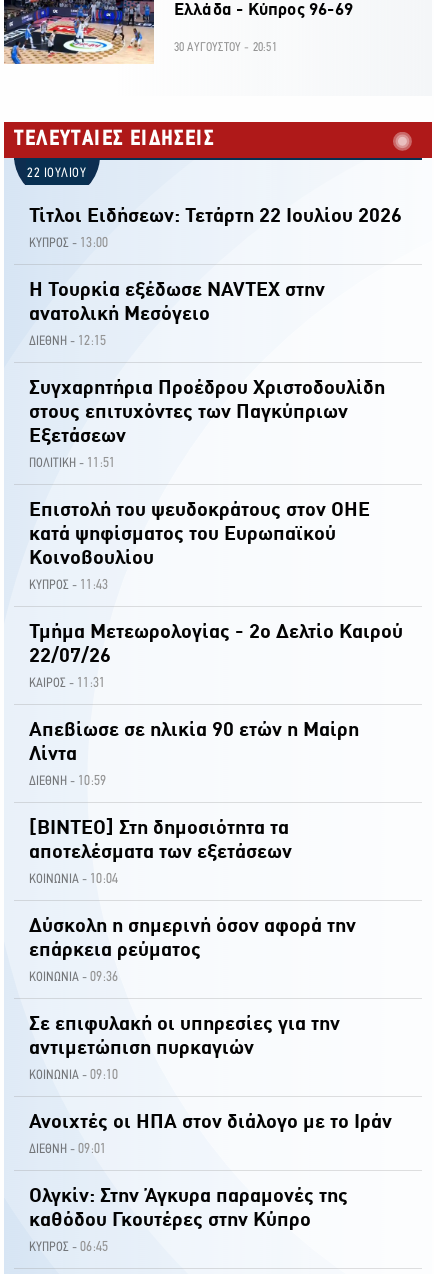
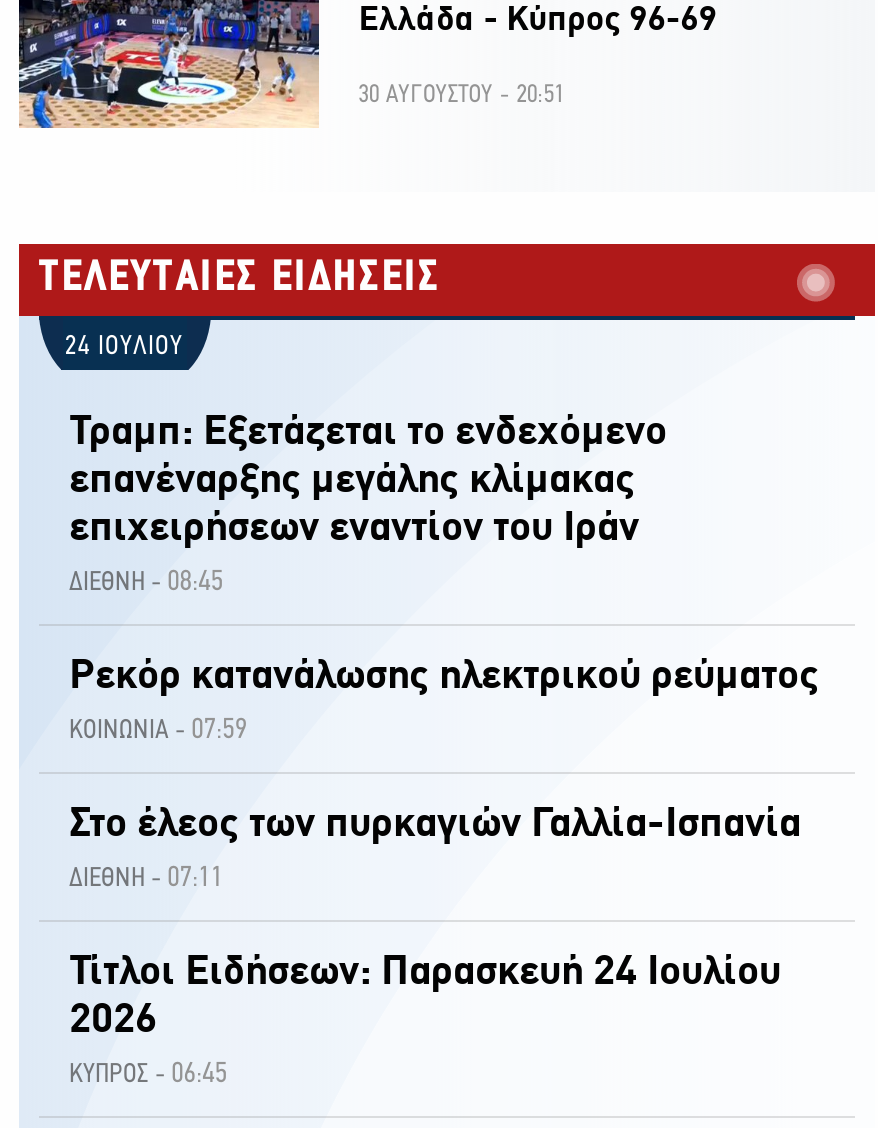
[27,167,403,1230] 22 ΙΟΥΛΙΟΥ | Τίτλοι Ειδήσεων: Τετάρτη 22 Ιουλίου 2026 | ΚΥΠΡΟΣ - 13:00 | Η Τουρκία εξέδωσε NAVTEX στην | ανατολική Μεσόγειο | ΔΙΕΘΝΗ - 12:15 | Συγχαρητήρια Προέδρου Χριστοδουλίδη | στους επιτυχόντες των Παγκύπριων | Εξετάσεων | ΠΟΛΙΤΙΚΗ - 11:51 | Επιστολή του ψευδοκράτους στον ΟΗΕ | κατά ψηφίσματος του Ευρωπαϊκού | Κοινοβουλίου | ΚΥΠΡΟΣ - 11:43 | Τμήμα Μετεωρολογίας - 2ο Δελτίο Καιρού | 22/07/26 | ΚΑΙΡΟΣ - 11:31 | Απεβίωσε σε ηλικία 90 ετών η Μαίρη | Λίντα | ΔΙΕΘΝΗ - 10:59 | [ΒΙΝΤΕΟ] Στη δημοσιότητα τα | αποτελέσματα των εξετάσεων | ΚΟΙΝΩΝΙΑ - 10:04 | Δύσκολη η σημερινή όσον αφορά την | επάρκεια ρεύματος | ΚΟΙΝΩΝΙΑ - 09:36 | Σε επιφυλακή οι υπηρεσίες για την | αντιμετώπιση πυρκαγιών | ΚΟΙΝΩΝΙΑ - 09:10 | Ανοιχτές οι ΗΠΑ στον διάλογο με το Ιράν | ΔΙΕΘΝΗ - 09:01 | Ολγκίν: Στην Άγκυρα παραμονές της | καθόδου Γκουτέρες στην Κύπρο -> [65,335,819,1041] 24 ΙΟΥΛΙΟΥ | Τραμπ: Εξετάζεται το ενδεχόμενο | επανέναρξης μεγάλης κλίμακας | επιχειρήσεων εναντίον του Ιράν | ΔΙΕΘΝΗ - 08:45 | Ρεκόρ κατανάλωσης ηλεκτρικού ρεύματος | ΚΟΙΝΩΝΙΑ - 07:59 | Στο έλεος των πυρκαγιών Γαλλία-Ισπανία | ΔΙΕΘΝΗ - 07:11 | Τίτλοι Ειδήσεων: Παρασκευή 24 Ιουλίου | 2026

